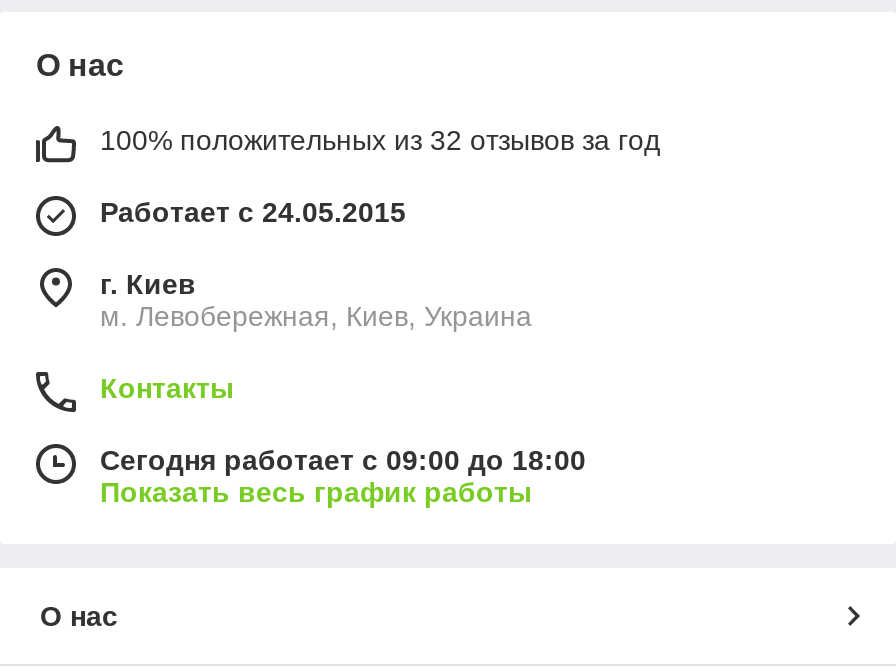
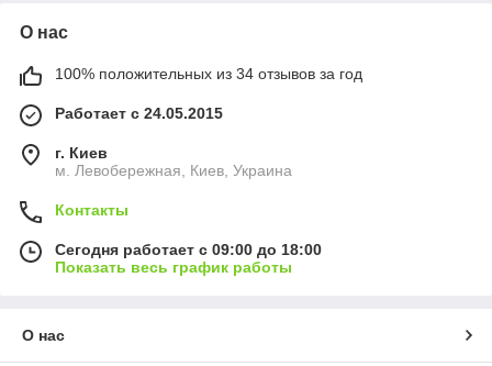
[100,124,660,156] 100% положительных из 32 отзывов за год -> [55,65,362,82] 100% положительных из 34 отзывов за год

